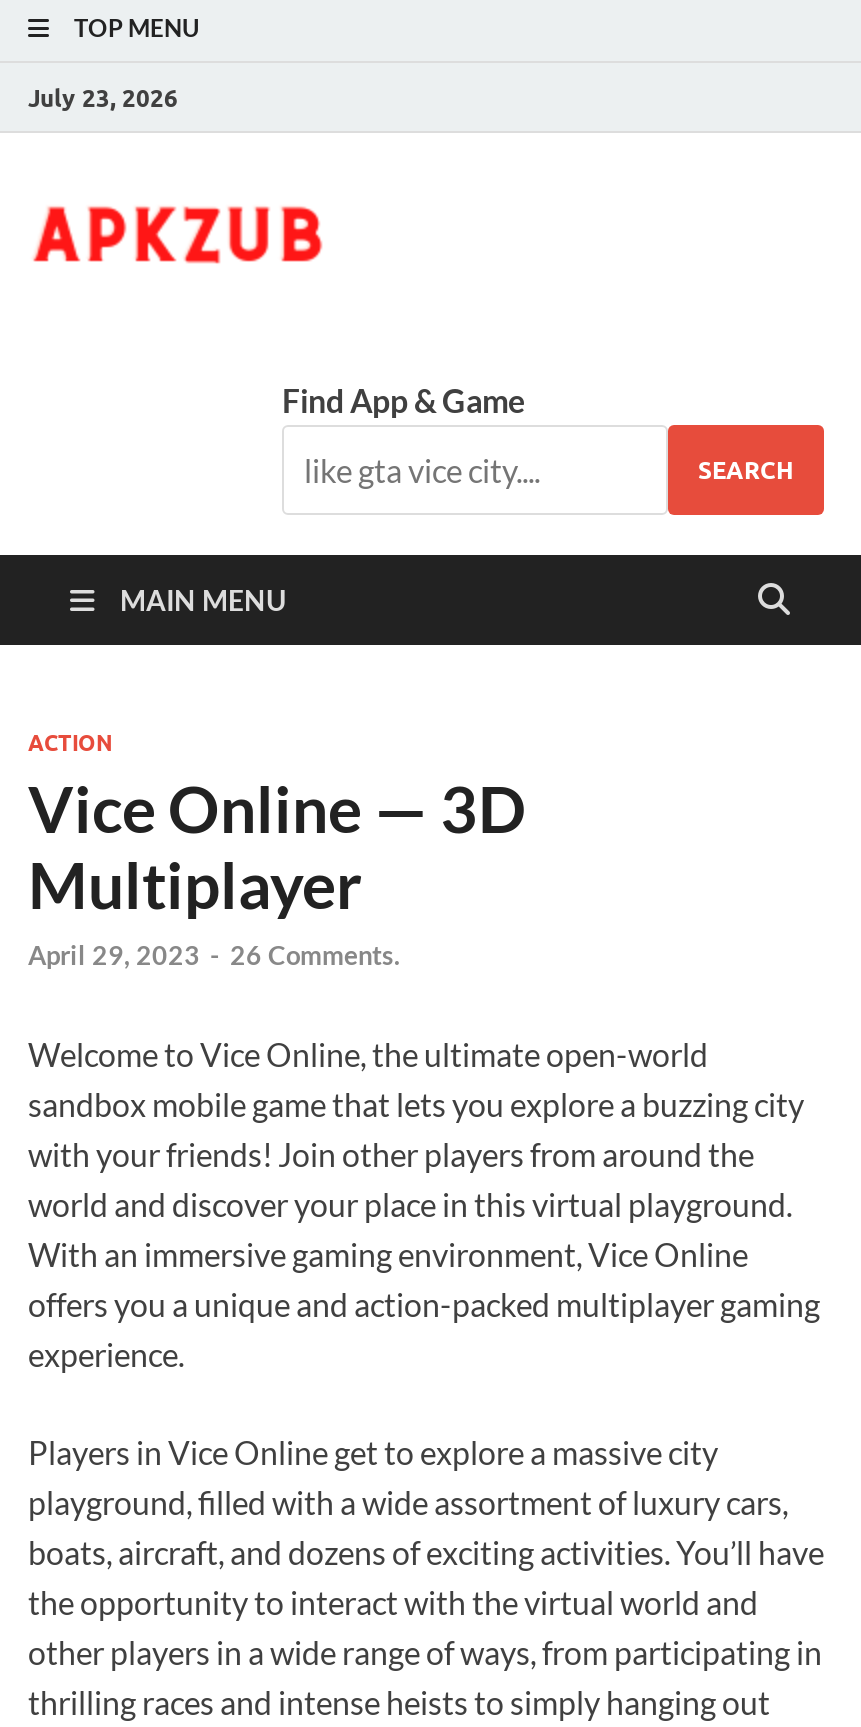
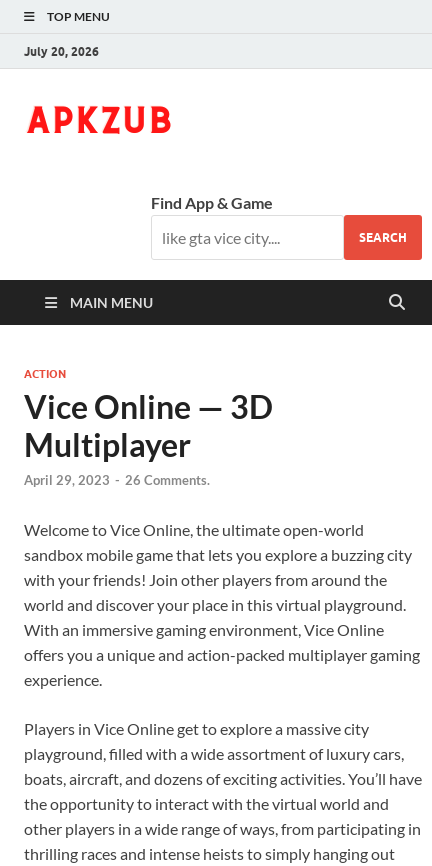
[28,82,178,112] July 23, 2026 -> [24,43,99,58] July 20, 2026

